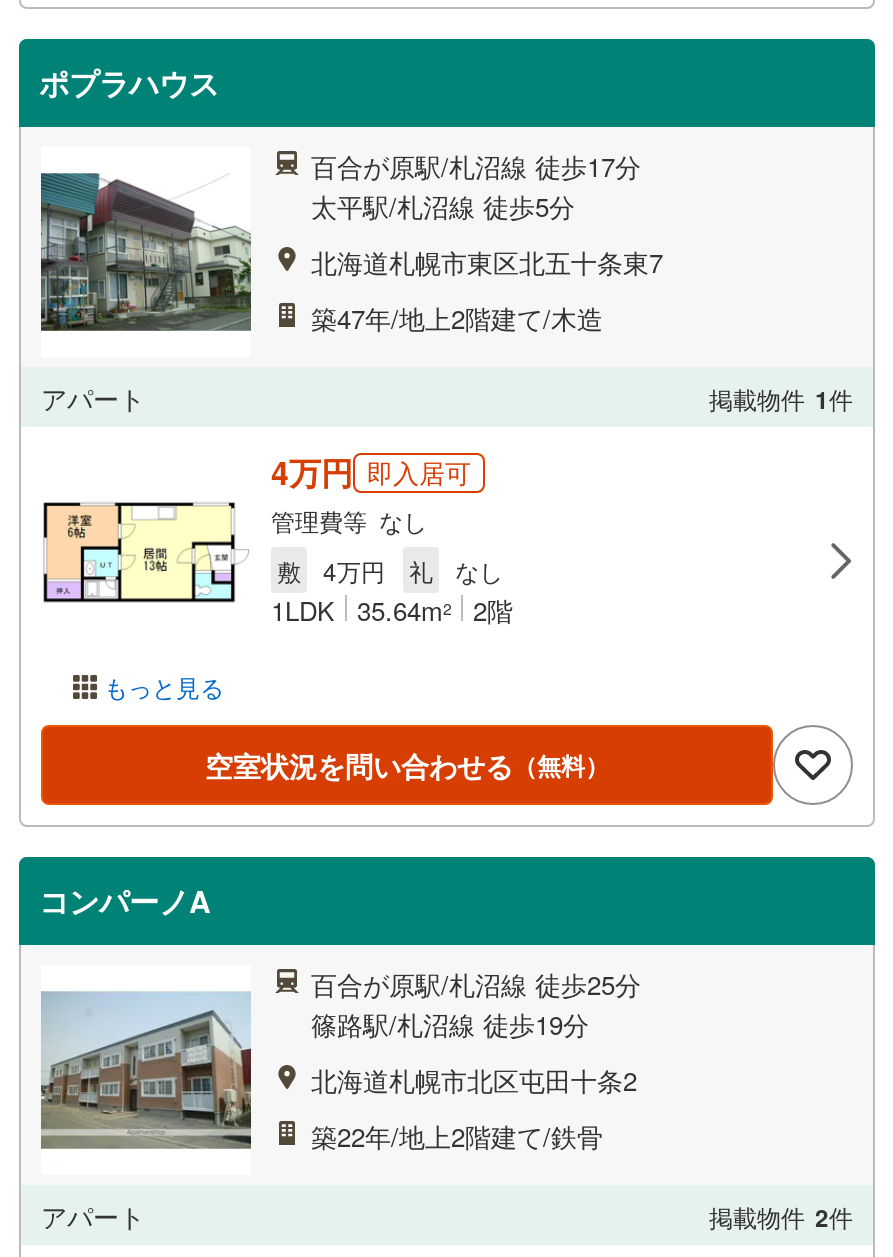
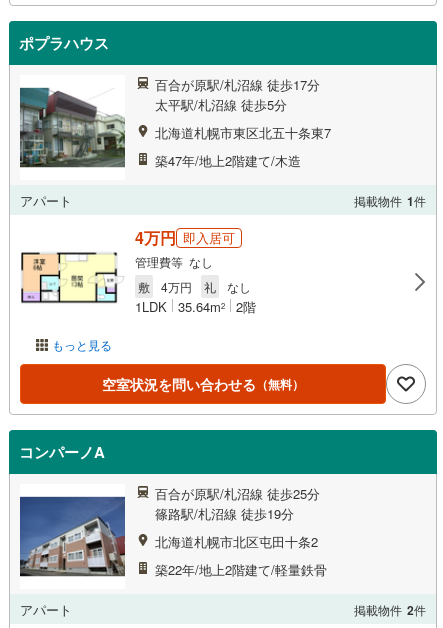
[41,991,603,1155] [image] | 築22年/地上2階建て/鉄骨 -> [20,496,327,579] [image] | 築22年/地上2階建て/軽量鉄骨

